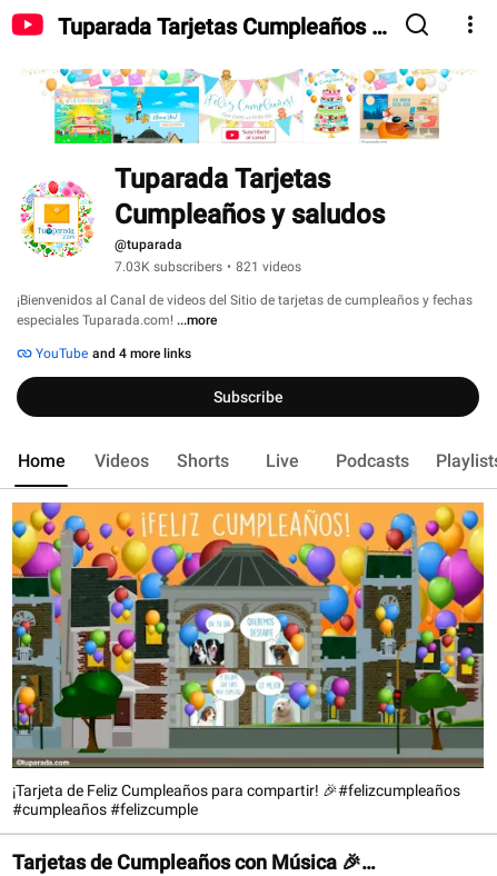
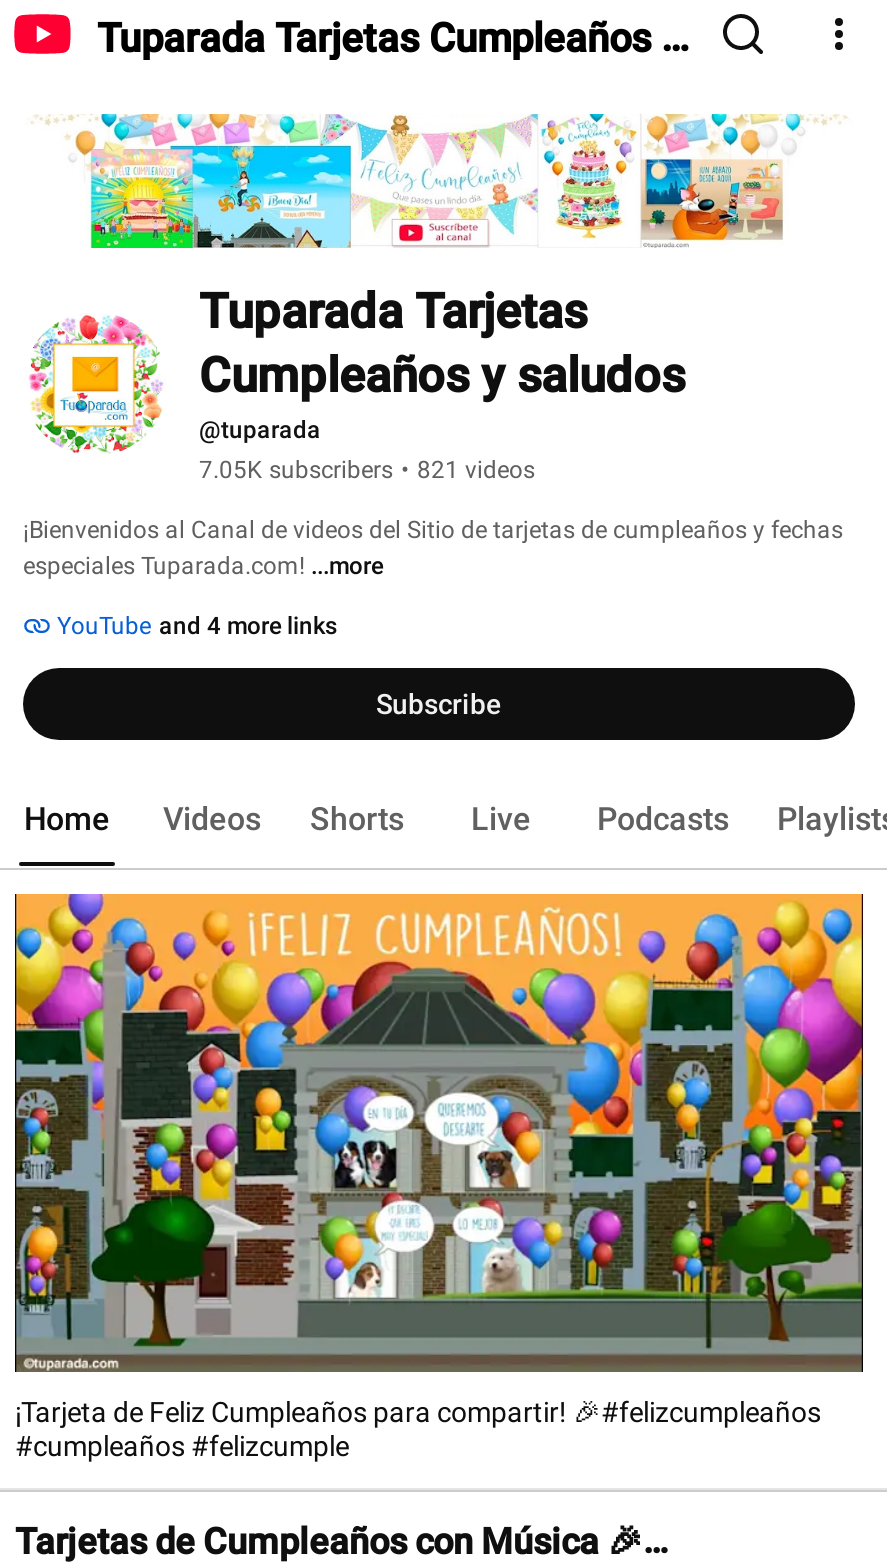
[115,259,301,275] 7.03K subscribers • 821 videos -> [199,456,535,484] 7.05K subscribers • 821 videos

